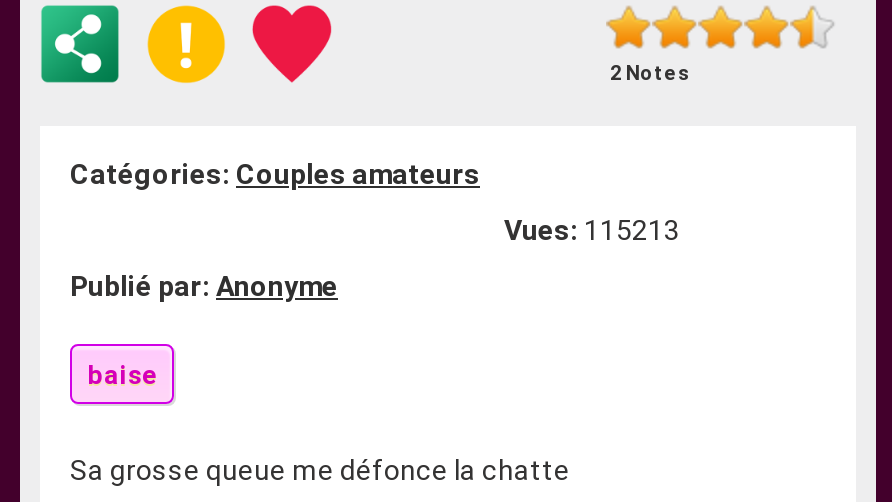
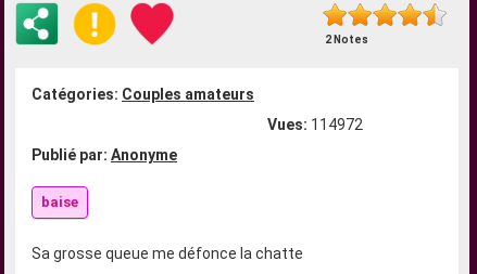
[504,215,680,247] Vues: 115213 -> [267,115,363,133] Vues: 114972

